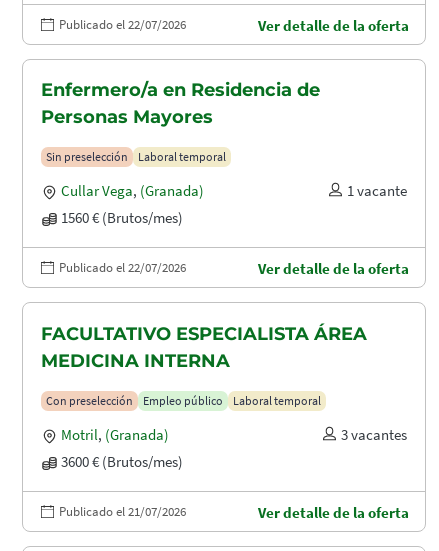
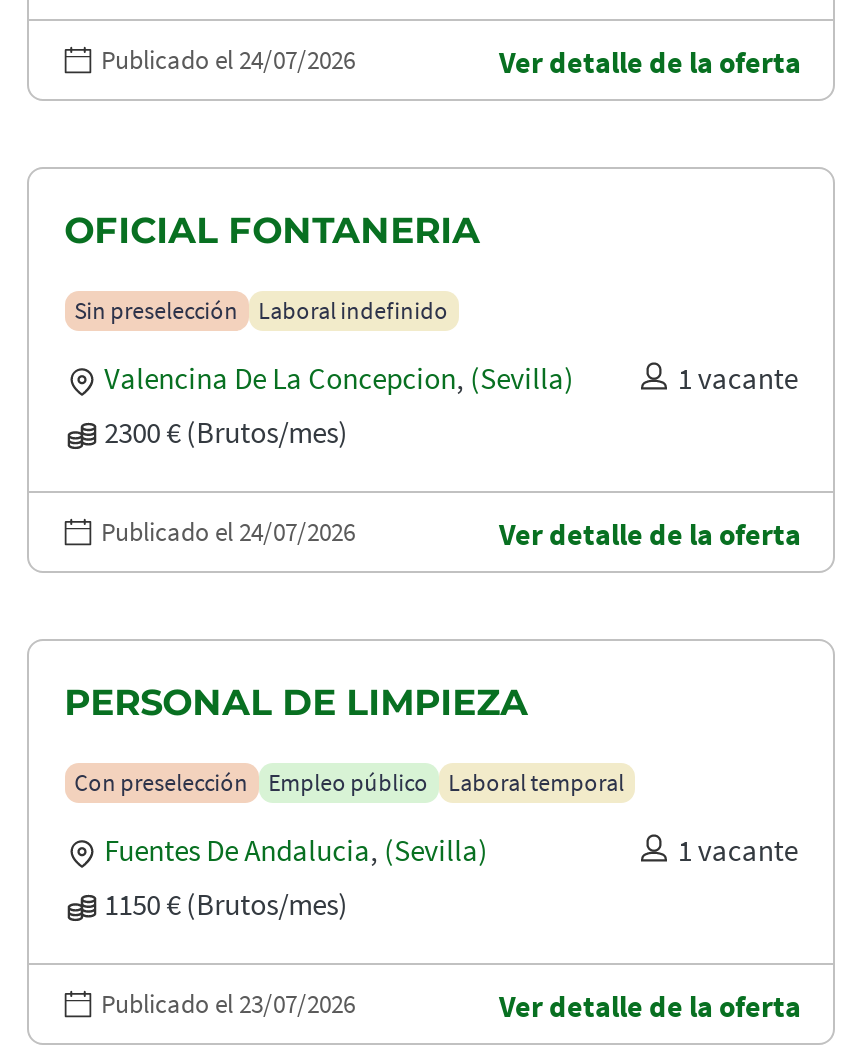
[59,16,186,33] Publicado el 22/07/2026 -> [101,43,355,77] Publicado el 24/07/2026
[41,79,320,128] Enfermero/a en Residencia de | Personas Mayores -> [64,209,480,253] OFICIAL FONTANERIA
[138,149,226,164] Laboral temporal -> [258,295,448,325] Laboral indefinido
[61,181,204,200] Cullar Vega, (Granada) -> [104,359,574,397] Valencina De La Concepcion, (Sevilla)
[61,208,183,227] 1560 € (Brutos/mes) -> [104,413,348,451] 2300 € (Brutos/mes)
[59,259,186,276] Publicado el 22/07/2026 -> [101,515,355,549] Publicado el 24/07/2026
[41,323,367,372] FACULTATIVO ESPECIALISTA ÁREA | MEDICINA INTERNA -> [64,681,528,725] PERSONAL DE LIMPIEZA
[61,425,407,471] Motril, (Granada) | 3 vacantes | 3600 € (Brutos/mes) -> [104,831,798,923] Fuentes De Andalucia, (Sevilla) | 1 vacante | 1150 € (Brutos/mes)
[59,503,186,520] Publicado el 21/07/2026 -> [101,987,355,1021] Publicado el 23/07/2026

